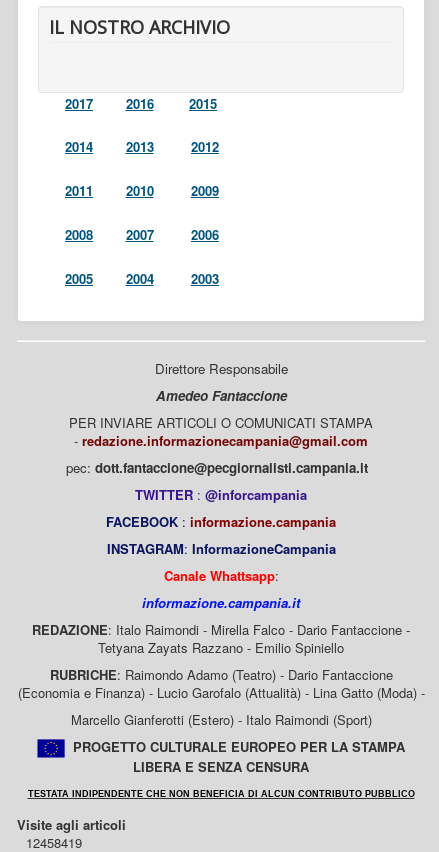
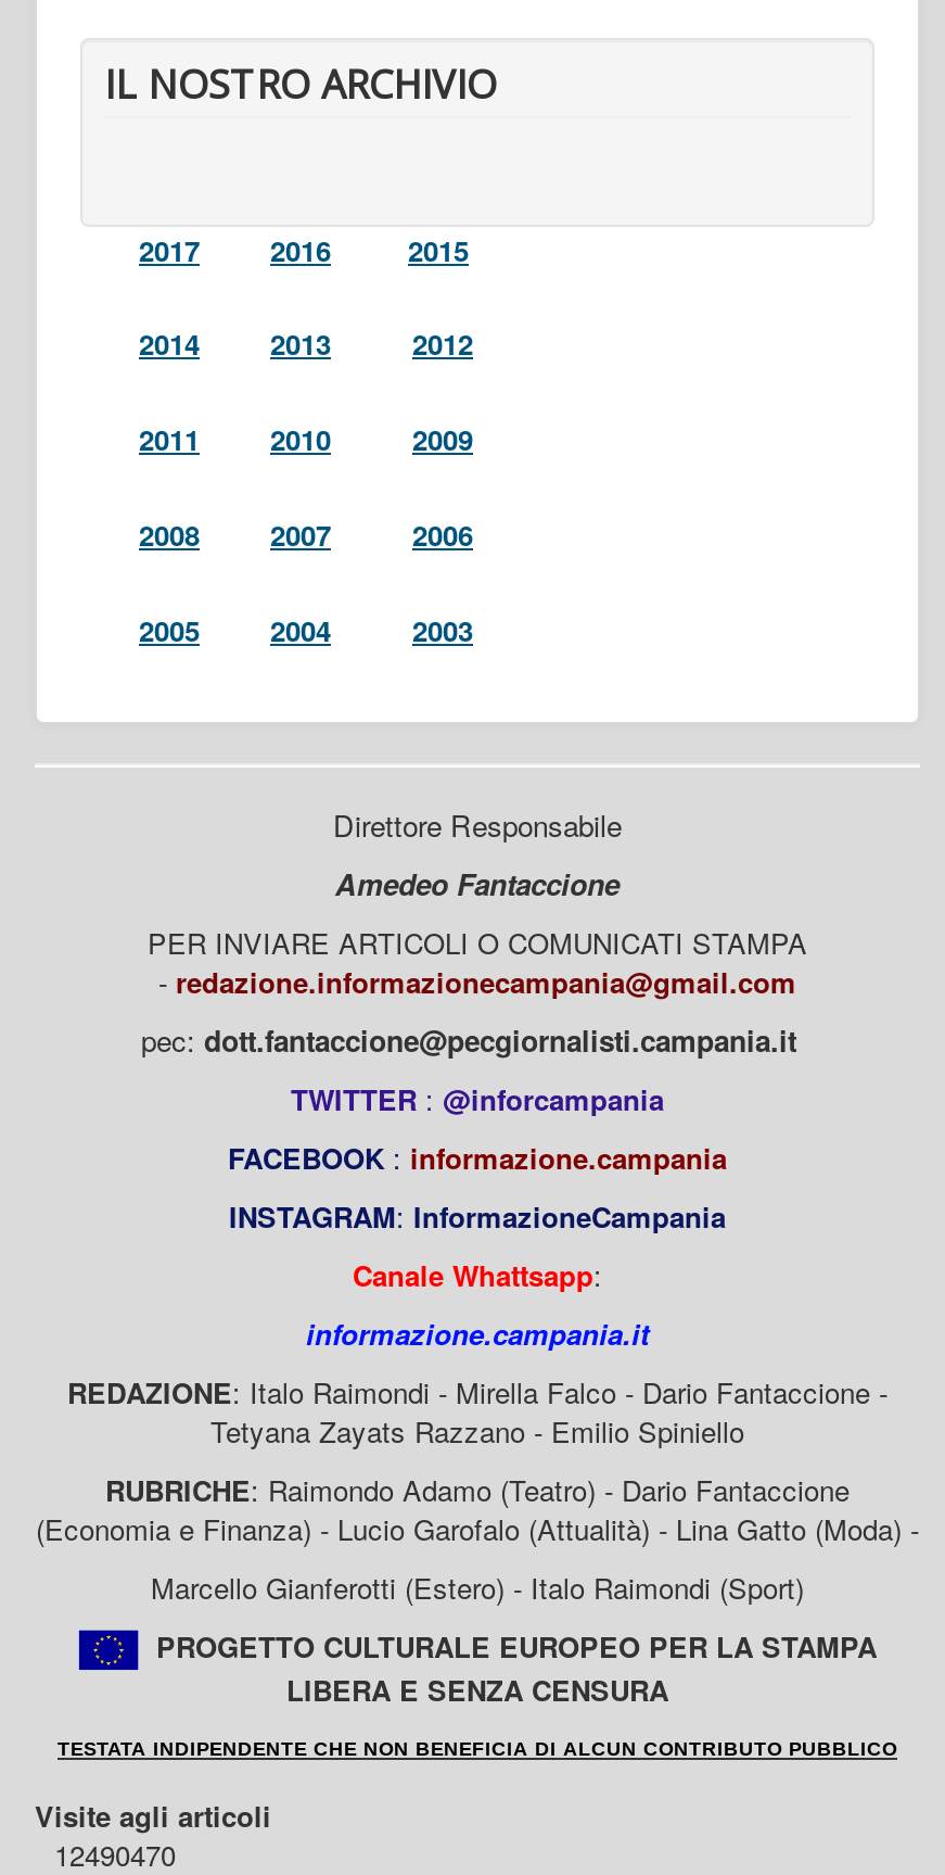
[26,833,82,852] 12458419 -> [54,1834,176,1875] 12490470

